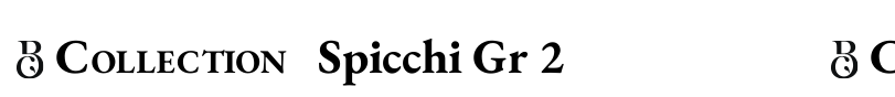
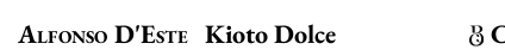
[55,23,565,87] Collection Spicchi Gr 2 -> [18,16,336,51] Alfonso D'Este Kioto Dolce

